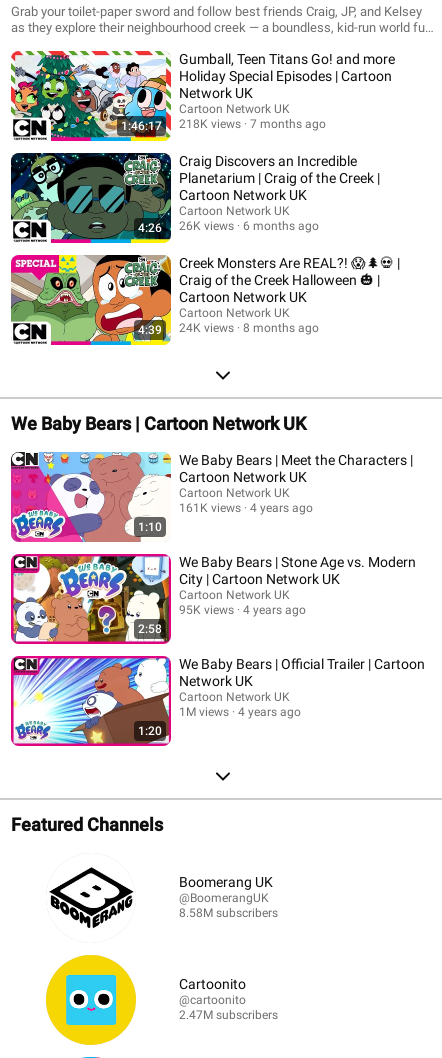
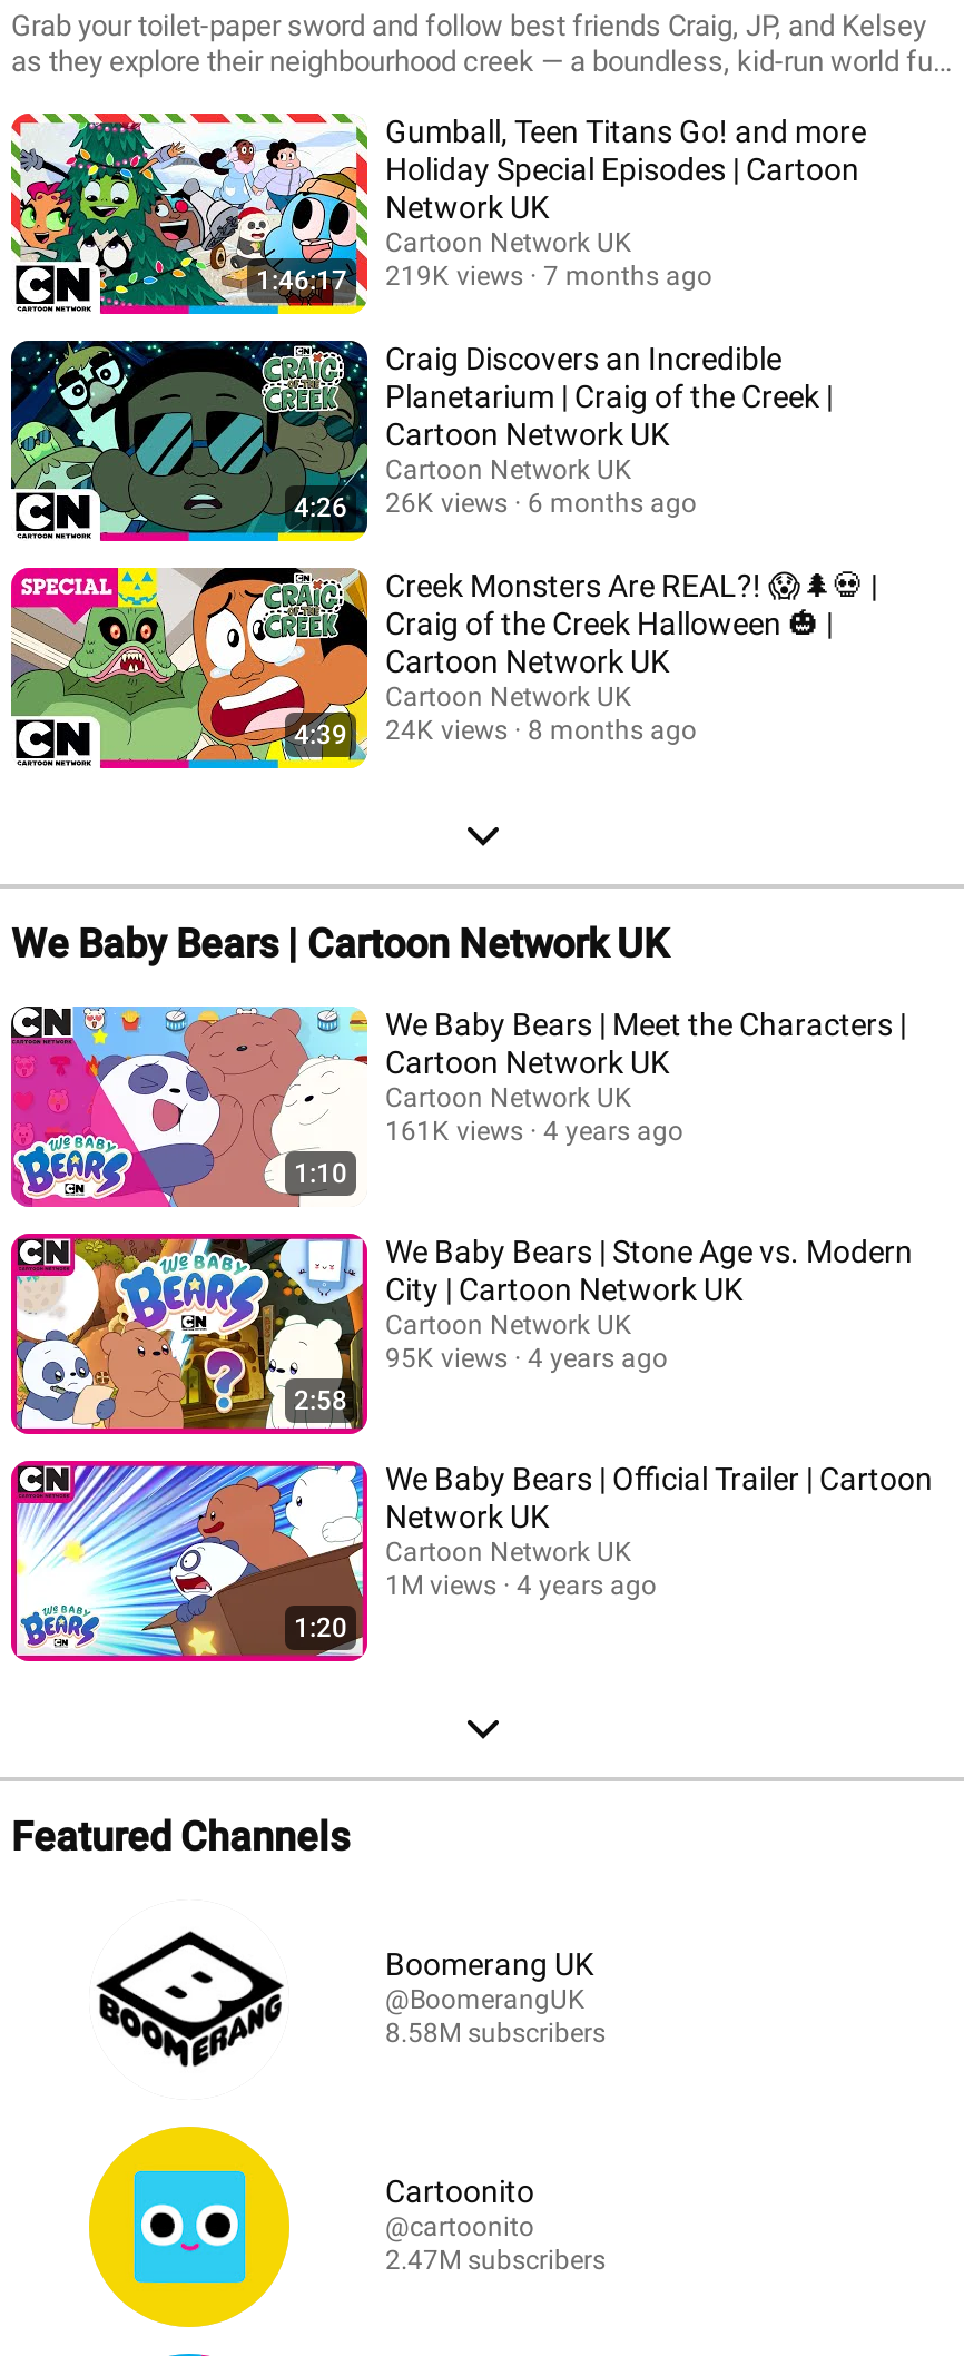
[121,117,326,133] 1:46:17 218K views 7 months ago -> [256,261,712,296] 1:46:17 219K views 7 months ago

